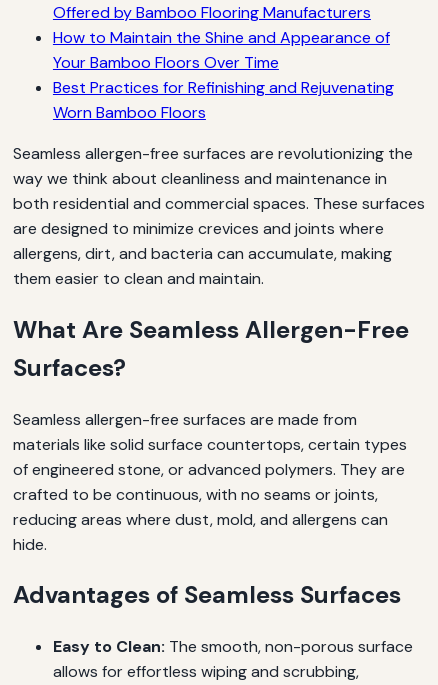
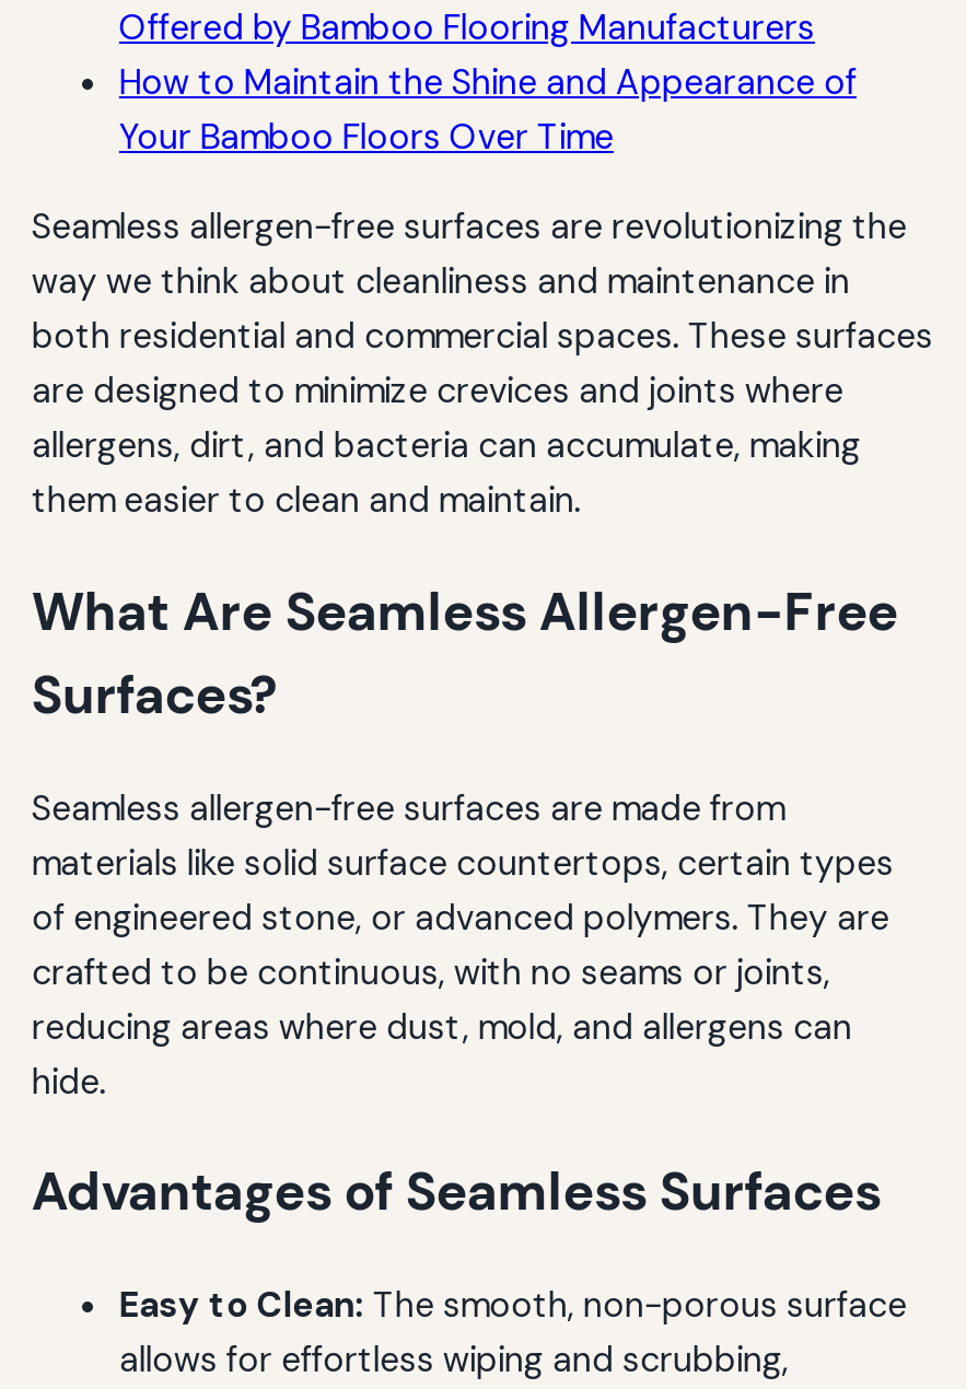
[53,77,394,123] Best Practices for Refinishing and Rejuvenating | Worn Bamboo Floors -> none

